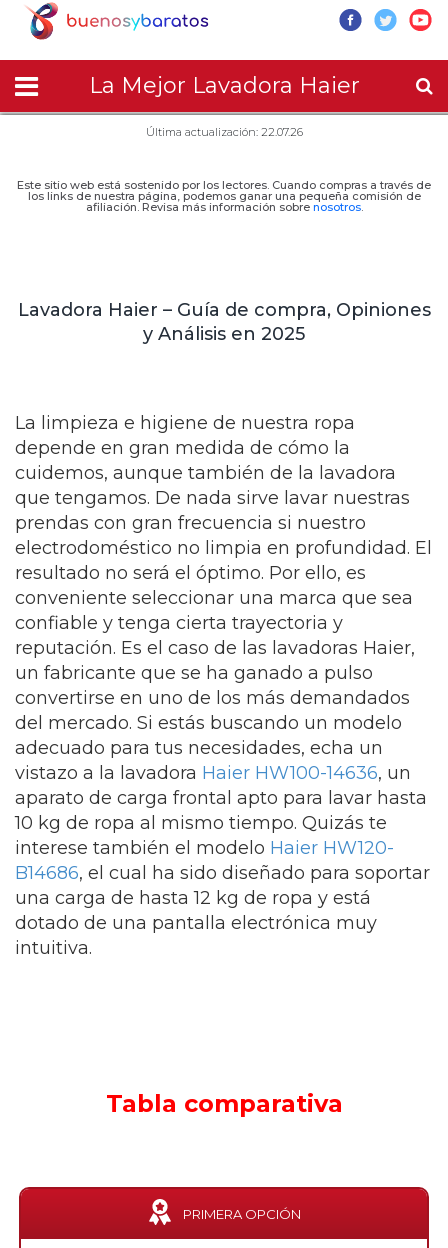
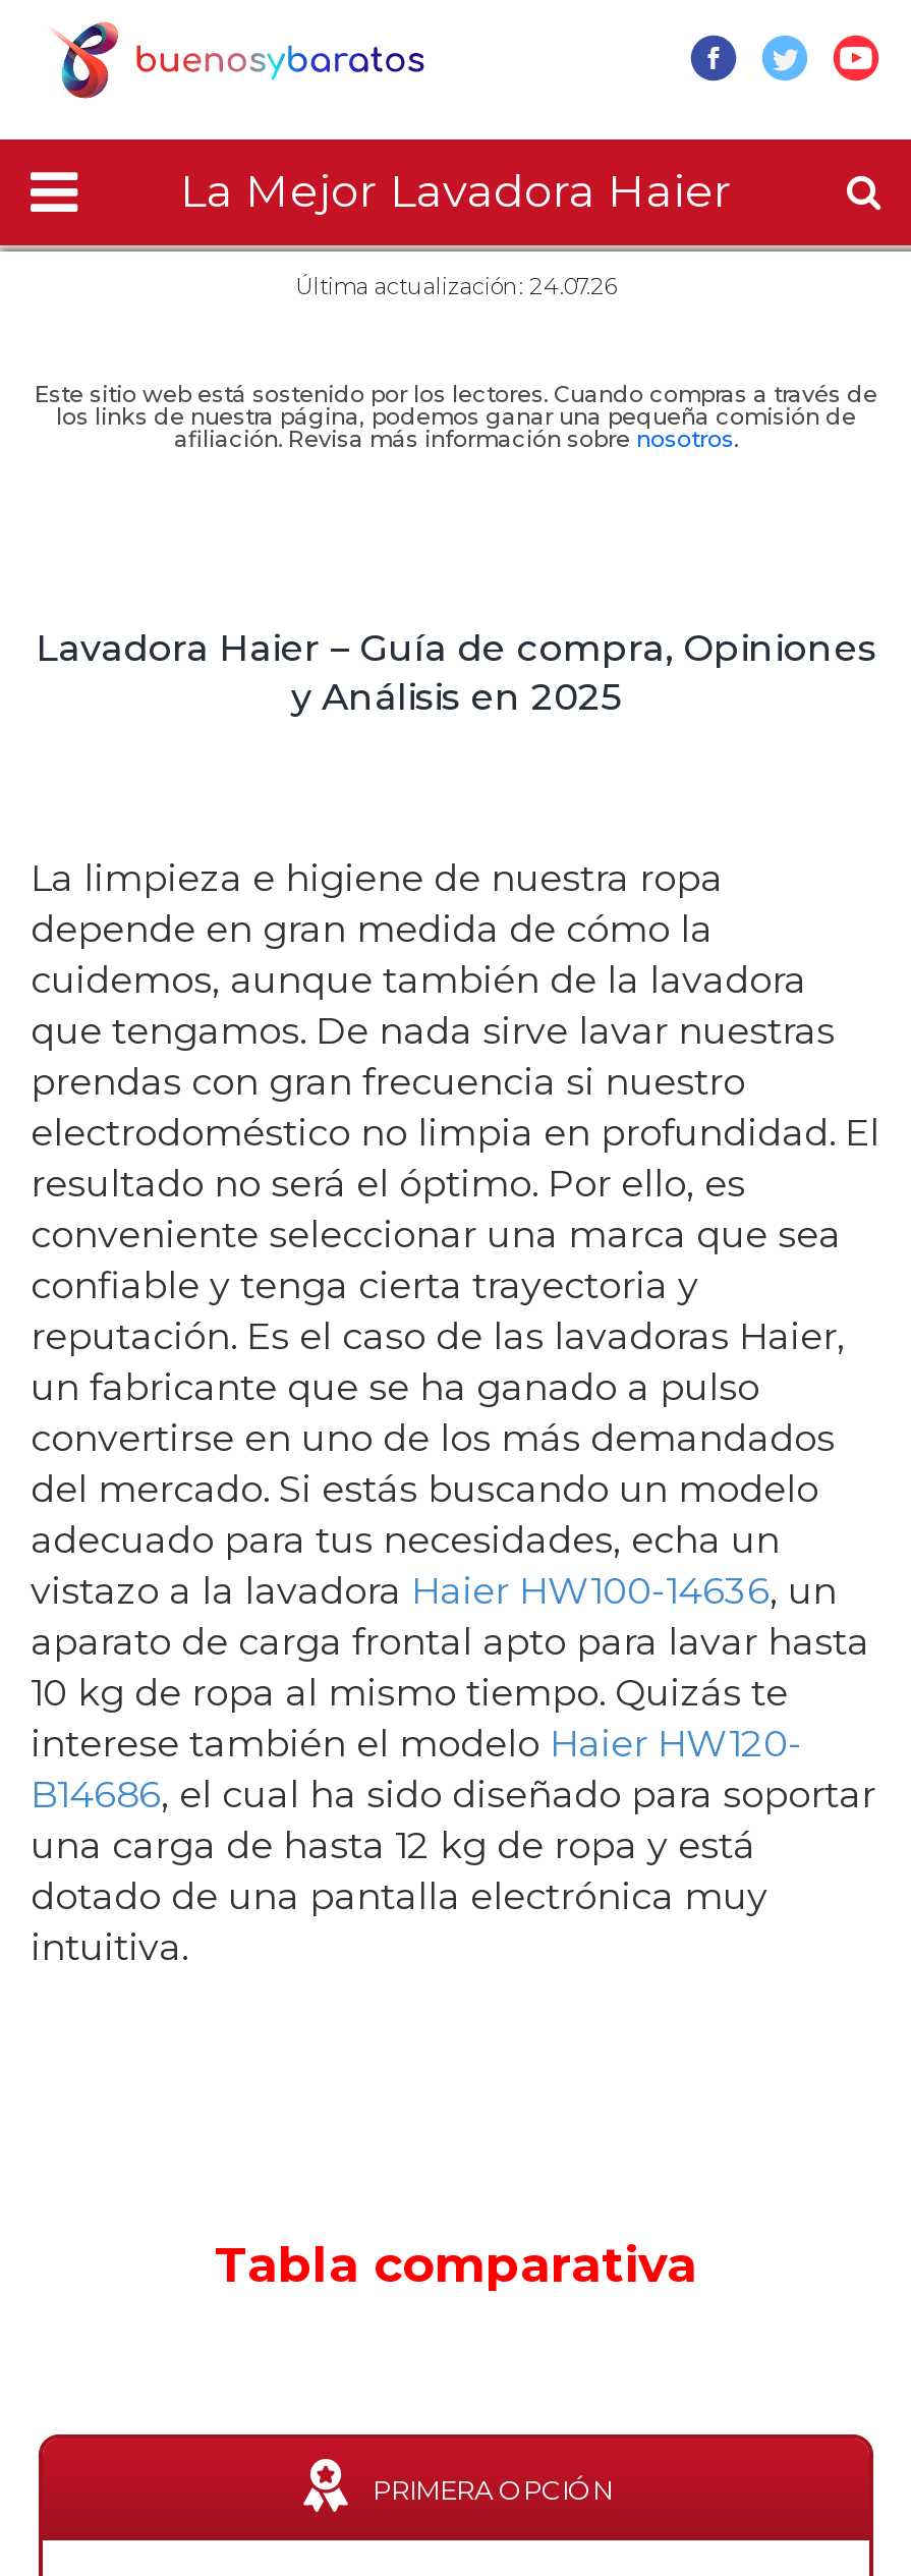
[145,125,302,139] Última actualización: 22.07.26 -> [295,272,617,300] Última actualización: 24.07.26

